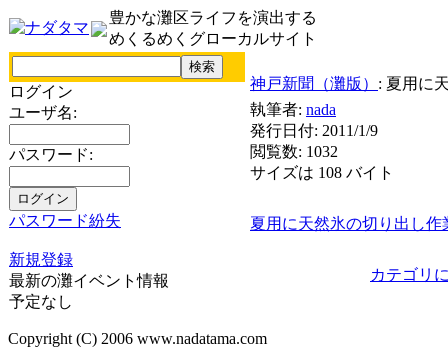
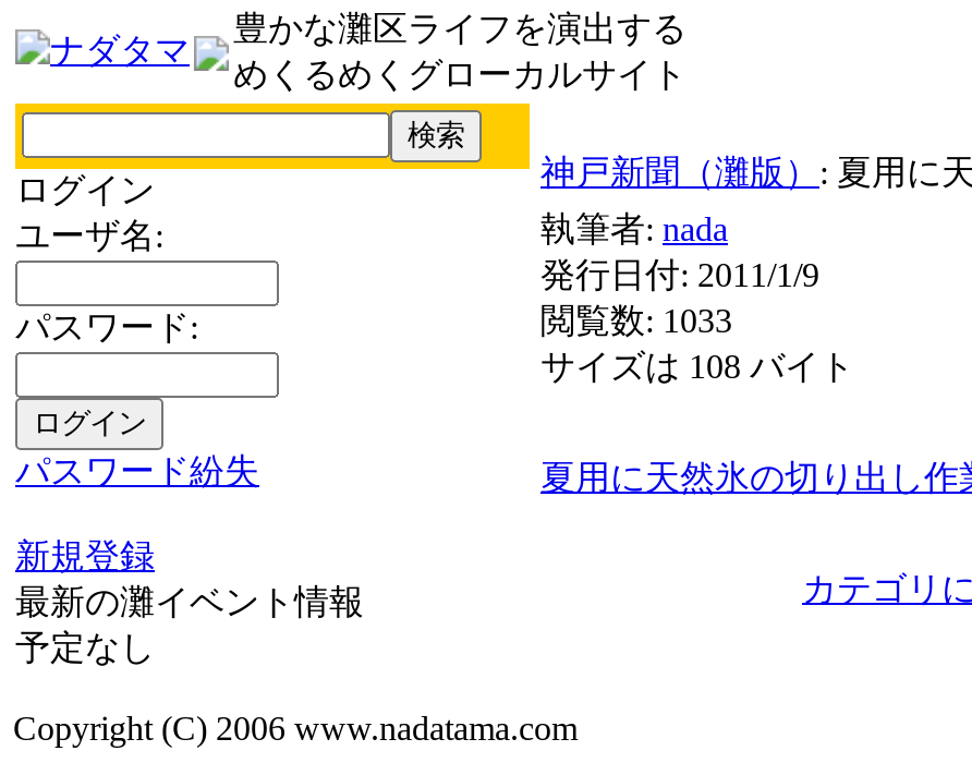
[250,143,338,160] 閲覧数: 1032 -> [540,302,732,339] 閲覧数: 1033

